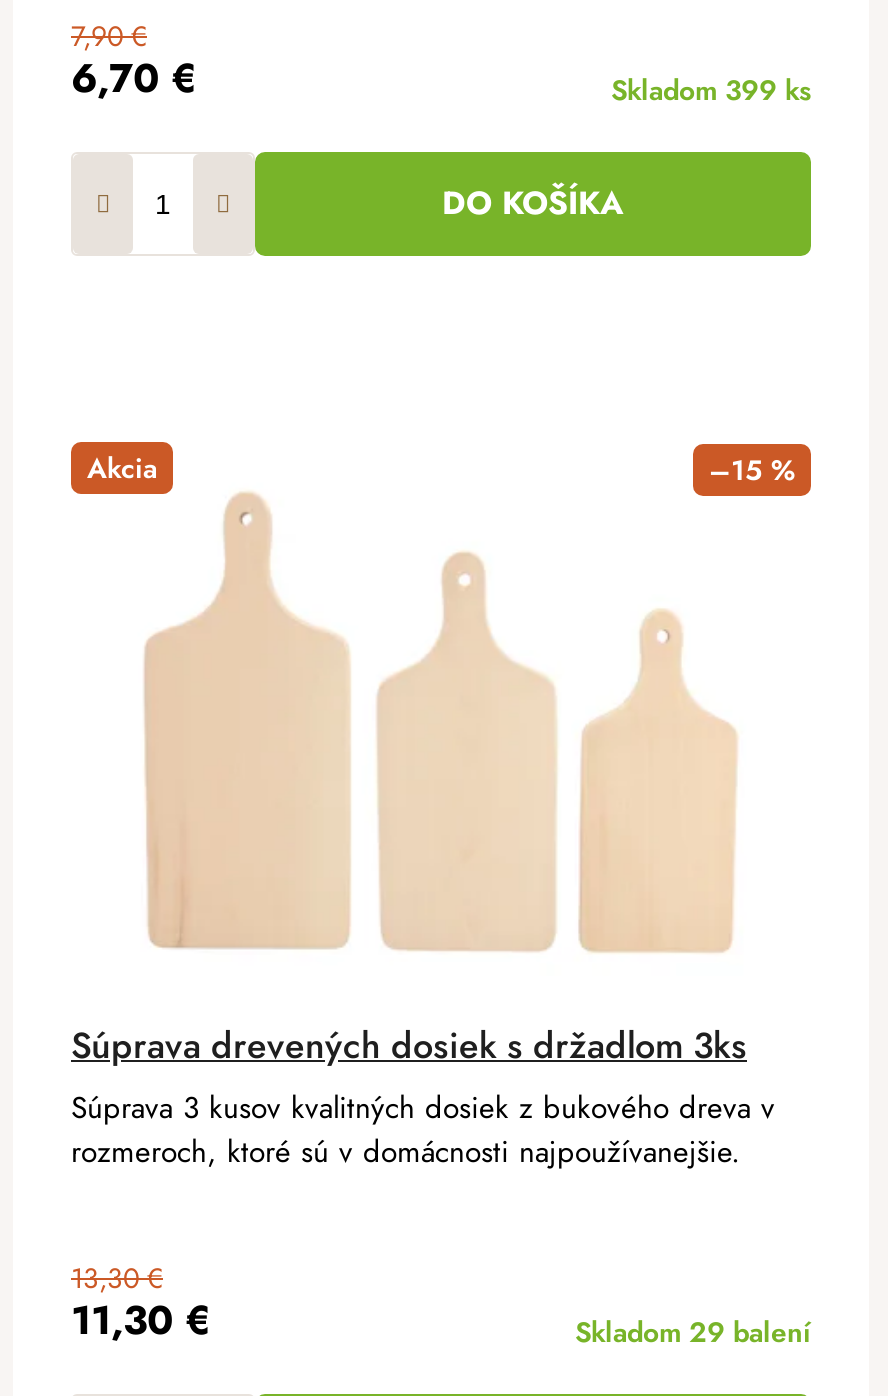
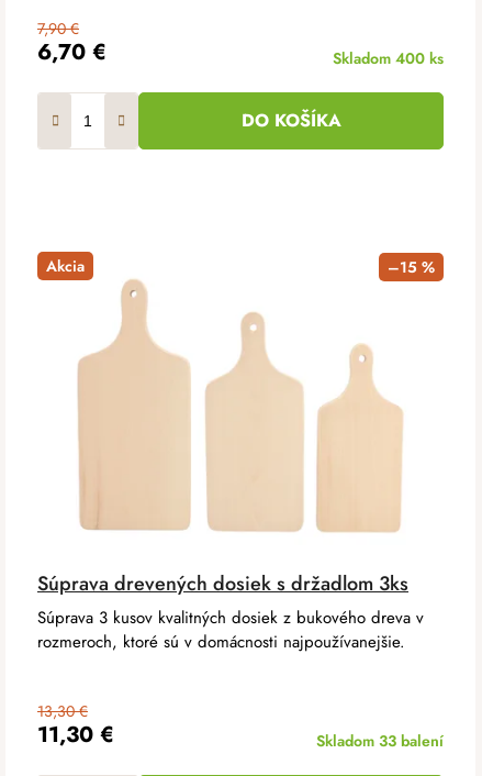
[611,70,811,110] Skladom 399 ks -> [333,47,444,69] Skladom 400 ks
[575,1313,811,1353] Skladom 29 balení -> [316,730,444,752] Skladom 33 balení

